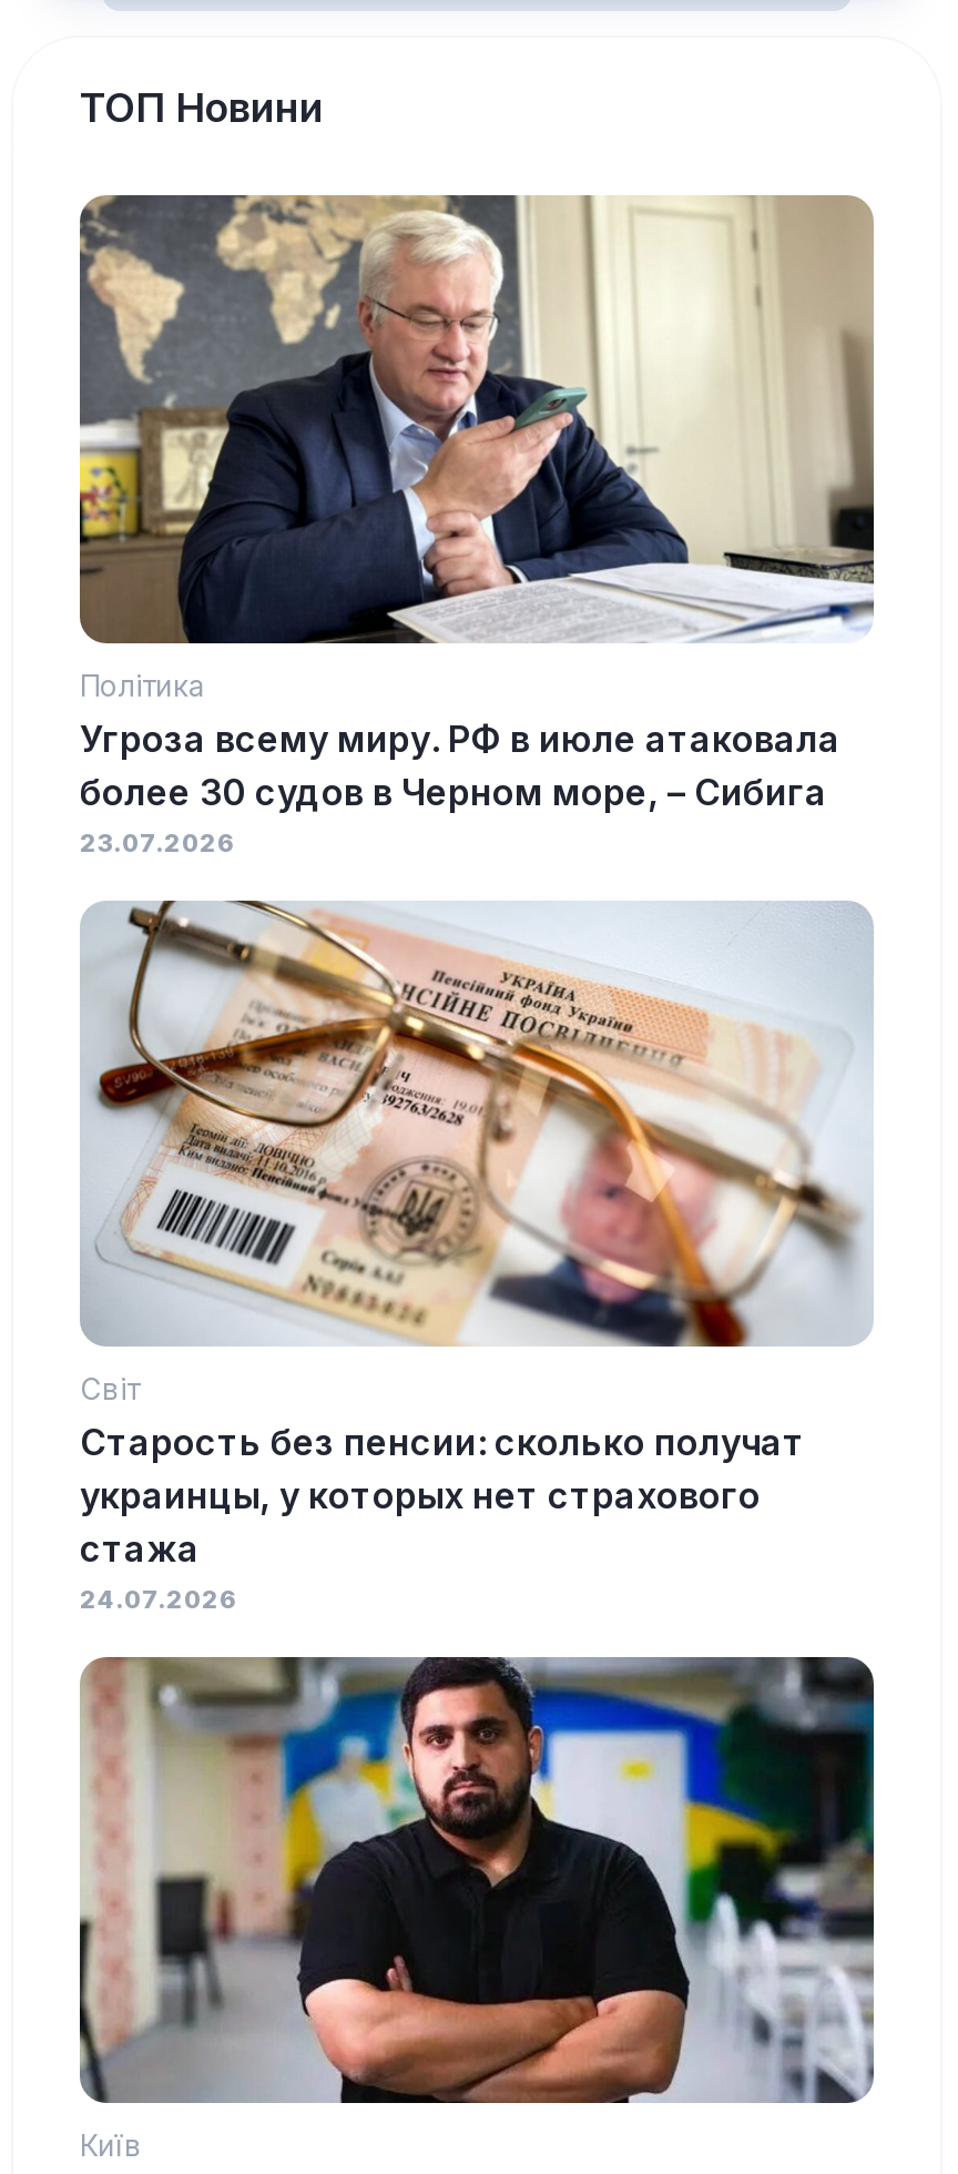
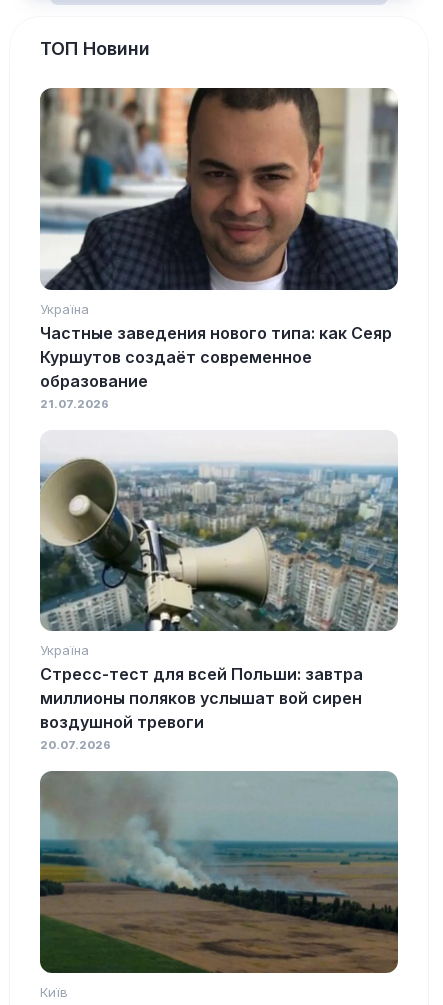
[78,193,876,858] [image] | Політика | Угроза всему миру. РФ в июле атаковала | более 30 судов в Черном море, – Сибига | 23.07.2026 -> [39,87,399,411] [image] | Україна | Частные заведения нового типа: как Сеяр | Куршутов создаёт современное | образование | 21.07.2026
[80,901,874,1615] [image] | Світ | Старость без пенсии: сколько получат | украинцы, у которых нет страхового | стажа | 24.07.2026 -> [39,431,399,752] [image] | Україна | Стресс-тест для всей Польши: завтра | миллионы поляков услышат вой сирен | воздушной тревоги | 20.07.2026
[80,1655,874,2103] [image] -> [39,771,399,974] [image]

